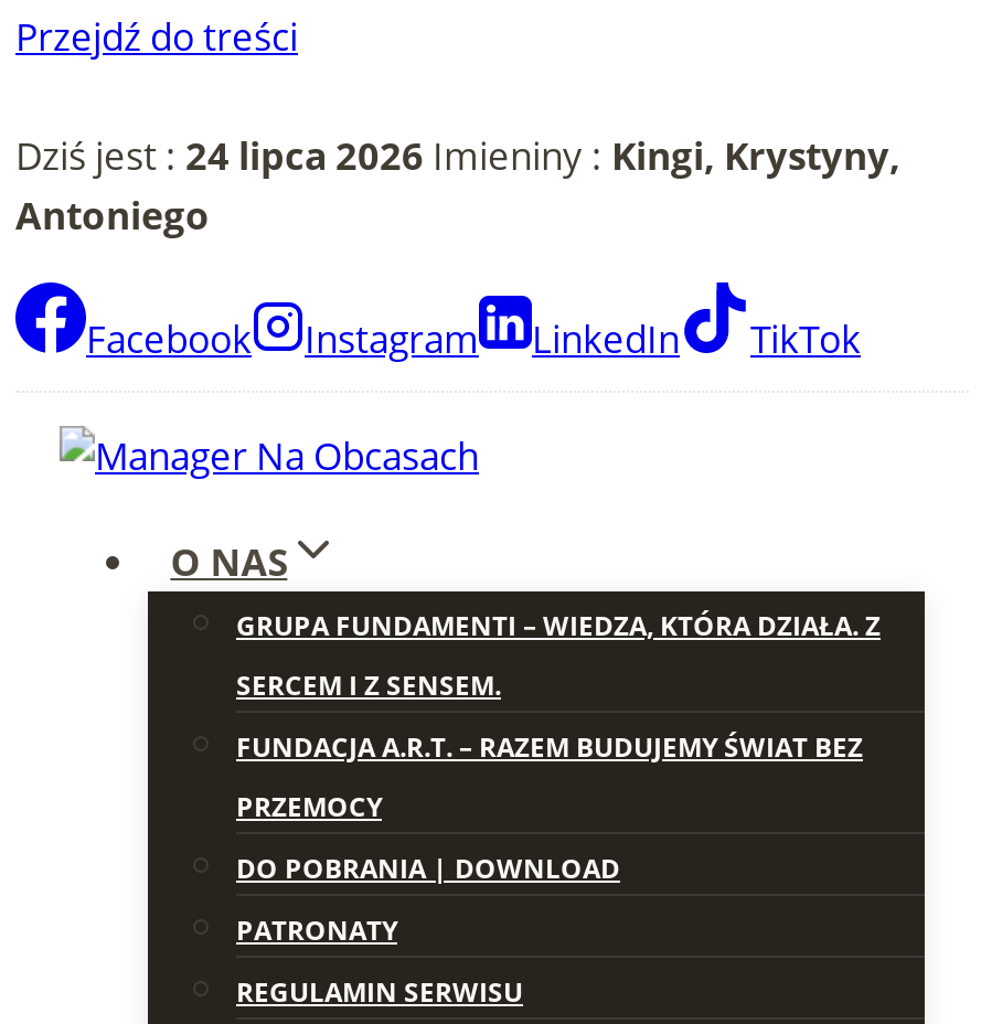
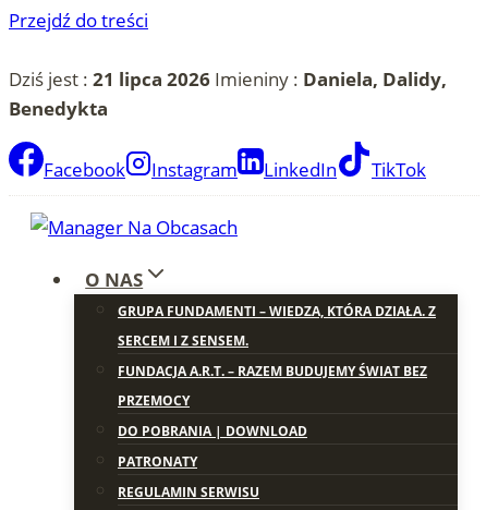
[15,130,900,241] Dziś jest : 24 lipca 2026 Imieniny : Kingi, Krystyny, | Antoniego -> [9,66,447,121] Dziś jest : 21 lipca 2026 Imieniny : Daniela, Dalidy, | Benedykta

